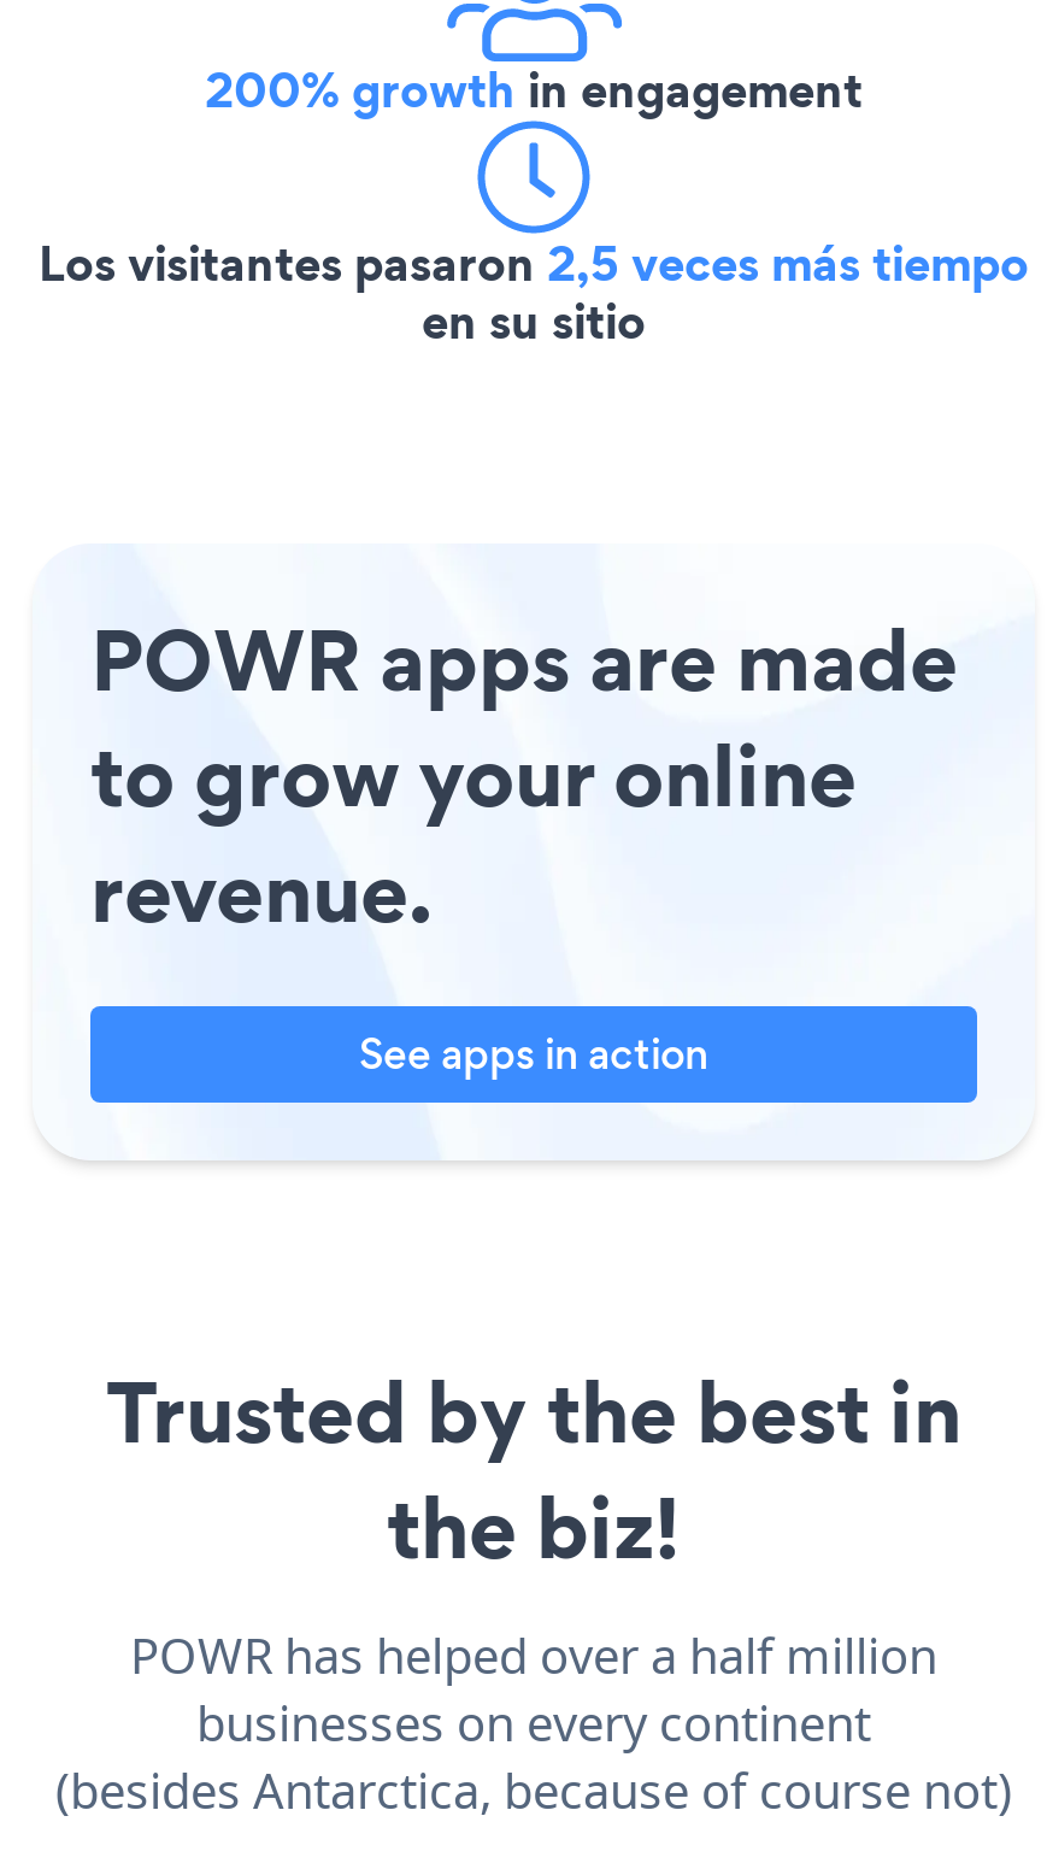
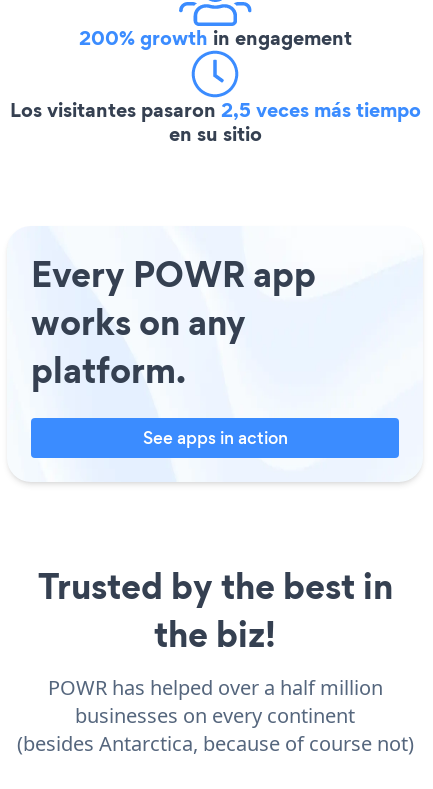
[90,600,958,952] POWR apps are made | to grow your online | revenue. -> [31,249,316,395] Every POWR app | works on any | platform.

